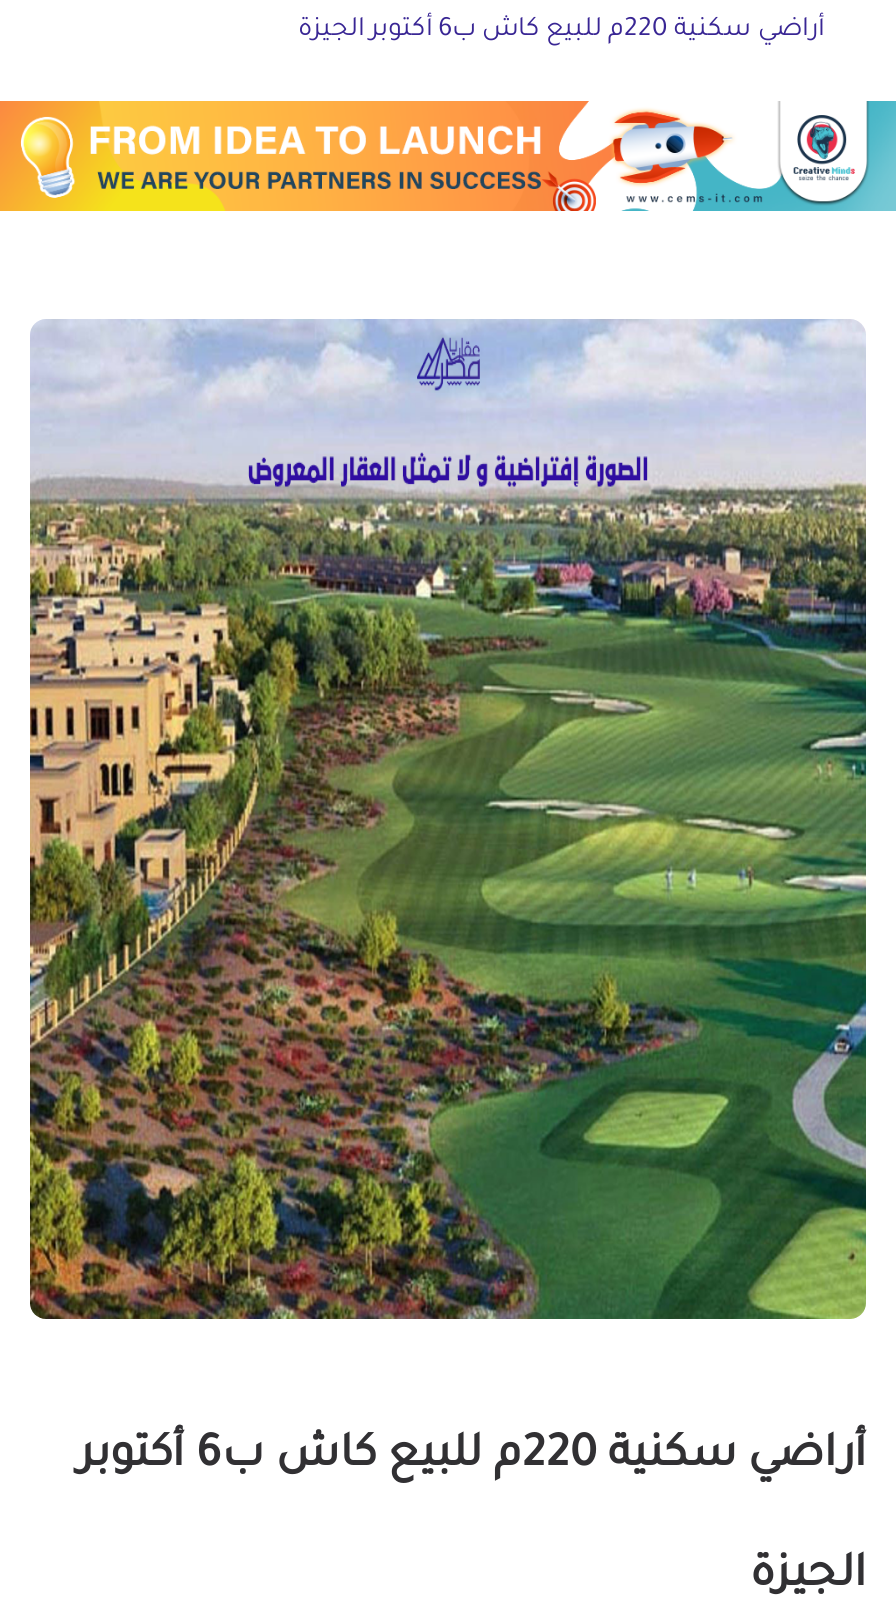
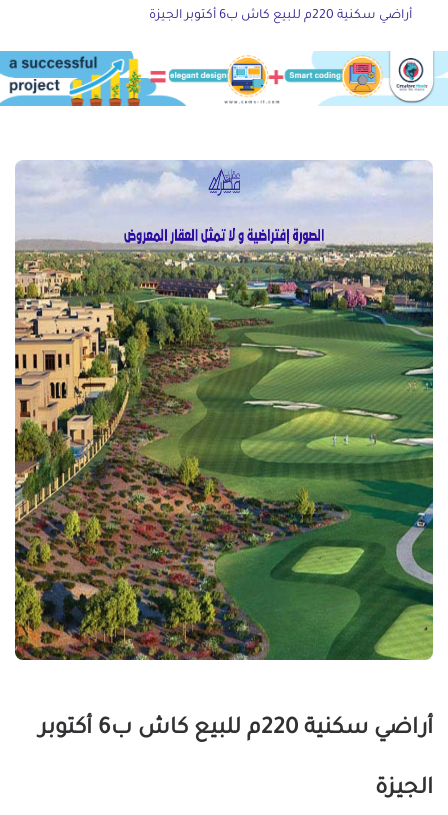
[6,99,890,213] [image] -> [3,50,445,107] [image]

